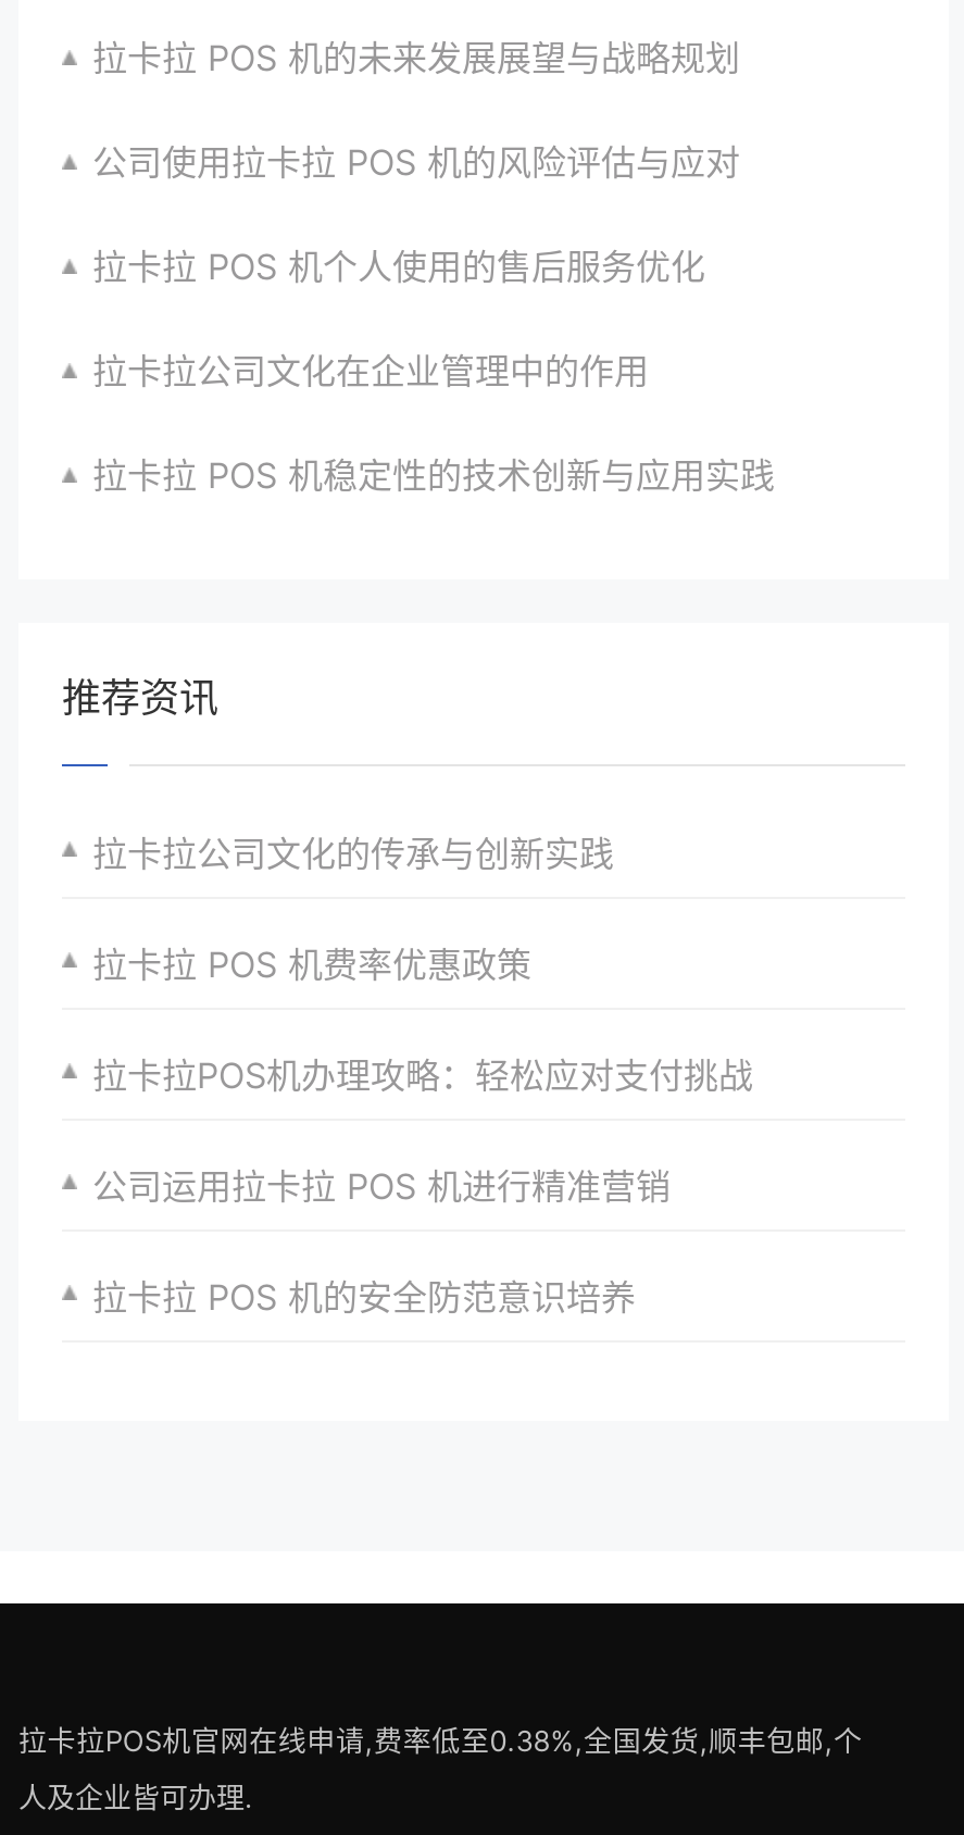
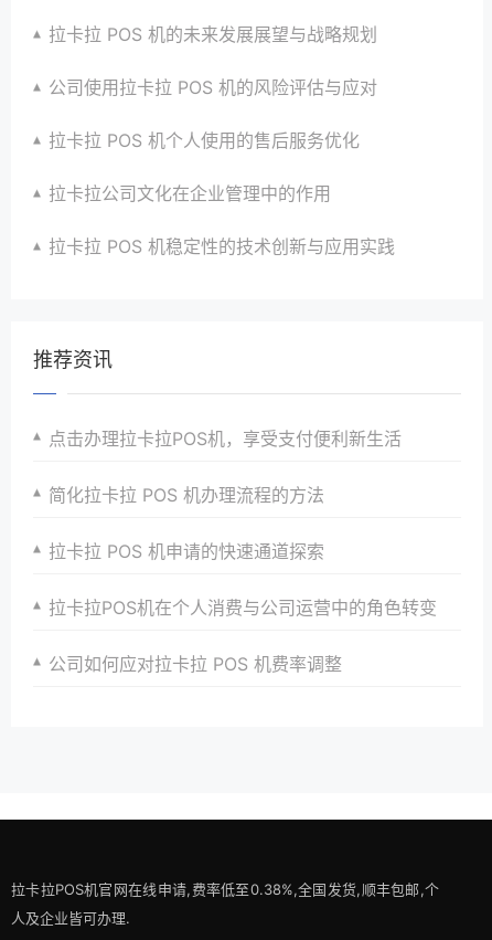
[92,831,614,875] 拉卡拉公司文化的传承与创新实践 -> [49,427,402,449] 点击办理拉卡拉POS机，享受支付便利新生活
[92,942,531,986] 拉卡拉 POS 机费率优惠政策 -> [49,484,324,506] 简化拉卡拉 POS 机办理流程的方法
[92,1053,753,1096] 拉卡拉POS机办理攻略：轻松应对支付挑战 -> [49,540,324,562] 拉卡拉 POS 机申请的快速通道探索
[92,1164,671,1207] 公司运用拉卡拉 POS 机进行精准营销 -> [49,596,437,618] 拉卡拉POS机在个人消费与公司运营中的角色转变
[92,1275,636,1318] 拉卡拉 POS 机的安全防范意识培养 -> [49,653,342,675] 公司如何应对拉卡拉 POS 机费率调整

